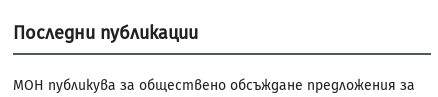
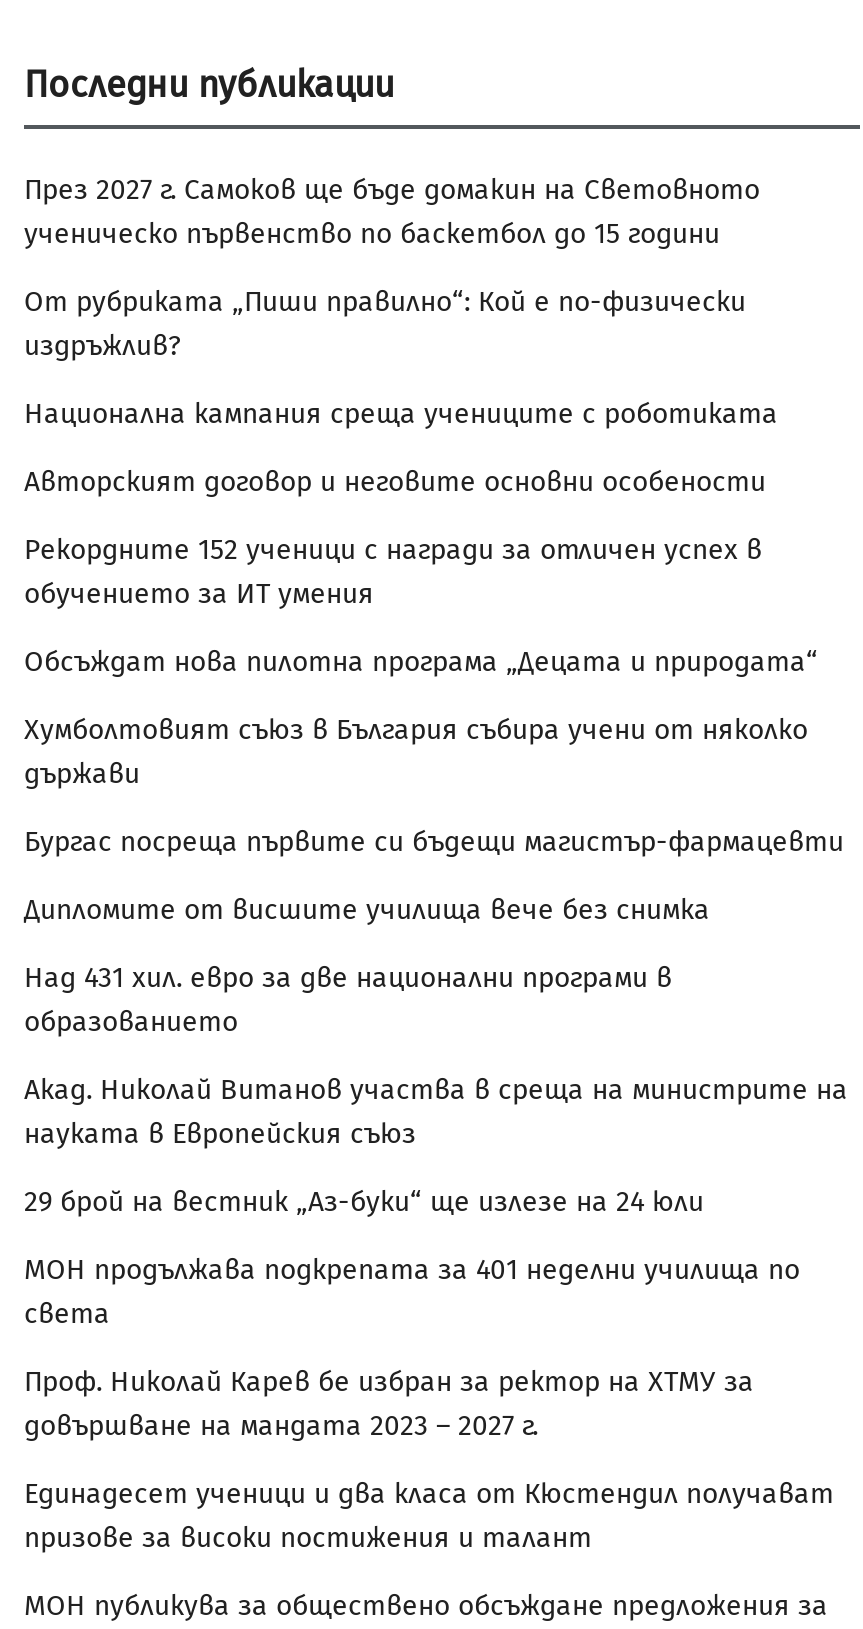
none -> [24,172,848,1554] През 2027 г. Самоков ще бъде домакин на Световното | ученическо първенство по баскетбол до 15 години | От рубриката „Пиши правилно“: Кой е по-физически | издръжлив? | Национална кампания среща учениците с роботиката | Авторският договор и неговите основни особености | Рекордните 152 ученици с награди за отличен успех в | обучението за ИТ умения | Обсъждат нова пилотна програма „Децата и природата“ | Хумболтовият съюз в България събира учени от няколко | държави | Бургас посреща първите си бъдещи магистър-фармацевти | Дипломите от висшите училища вече без снимка | Над 431 хил. евро за две национални програми в | образованието | Акад. Николай Витанов участва в среща на министрите на | науката в Европейския съюз | 29 брой на вестник „Аз-буки“ ще излезе на 24 юли | МОН продължава подкрепата за 401 неделни училища по | света | Проф. Николай Карев бе избран за ректор на ХТМУ за | довършване на мандата 2023 – 2027 г. | Единадесет ученици и два класа от Кюстендил получават | призове за високи постижения и талант

